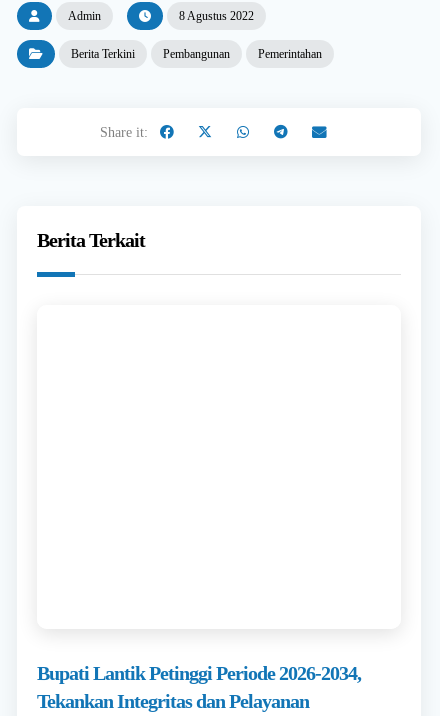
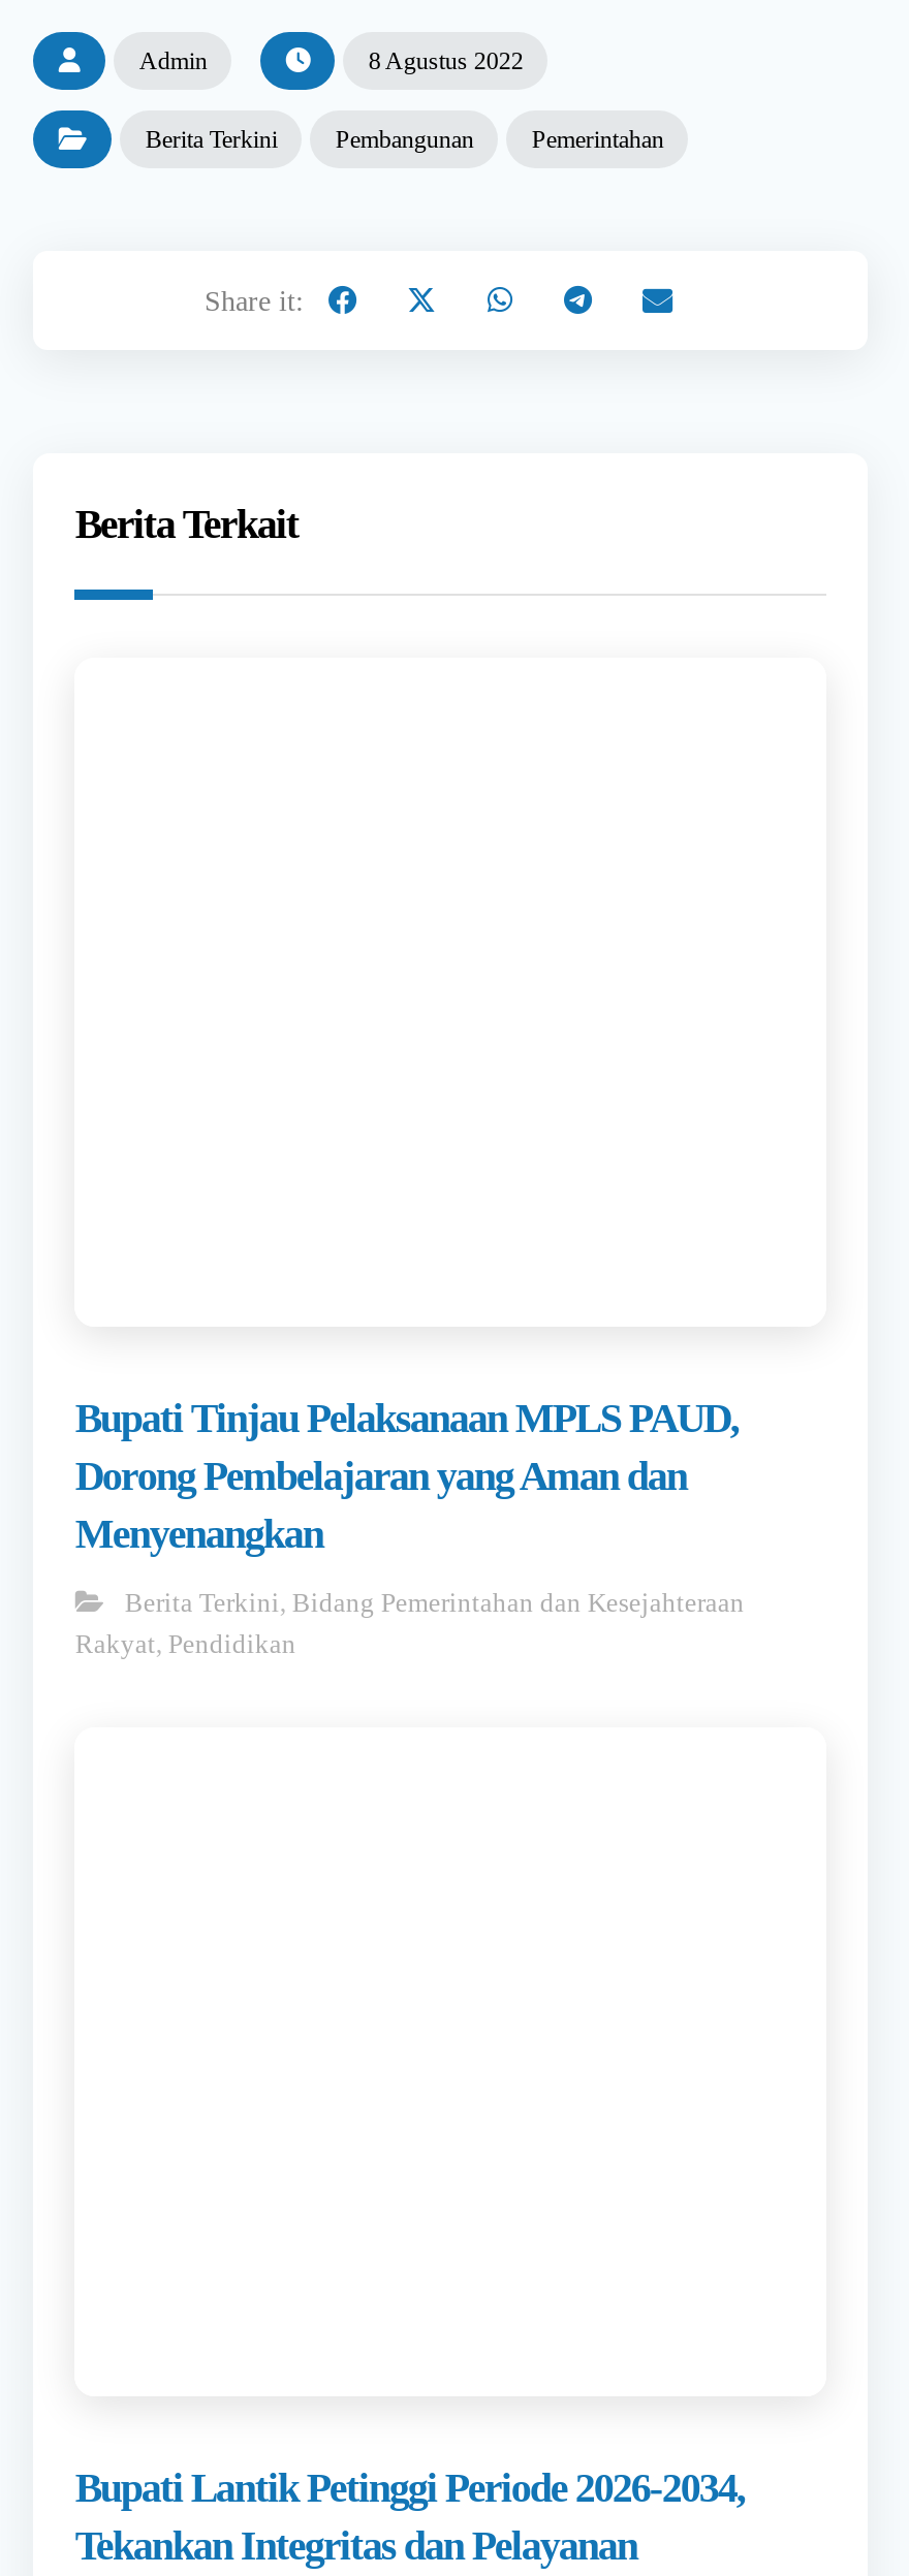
none -> [75,1396,745,1660] Bupati Tinjau Pelaksanaan MPLS PAUD, | Dorong Pembelajaran yang Aman dan | Menyenangkan | Berita Terkini, Bidang Pemerintahan dan Kesejahteraan | Rakyat, Pendidikan

